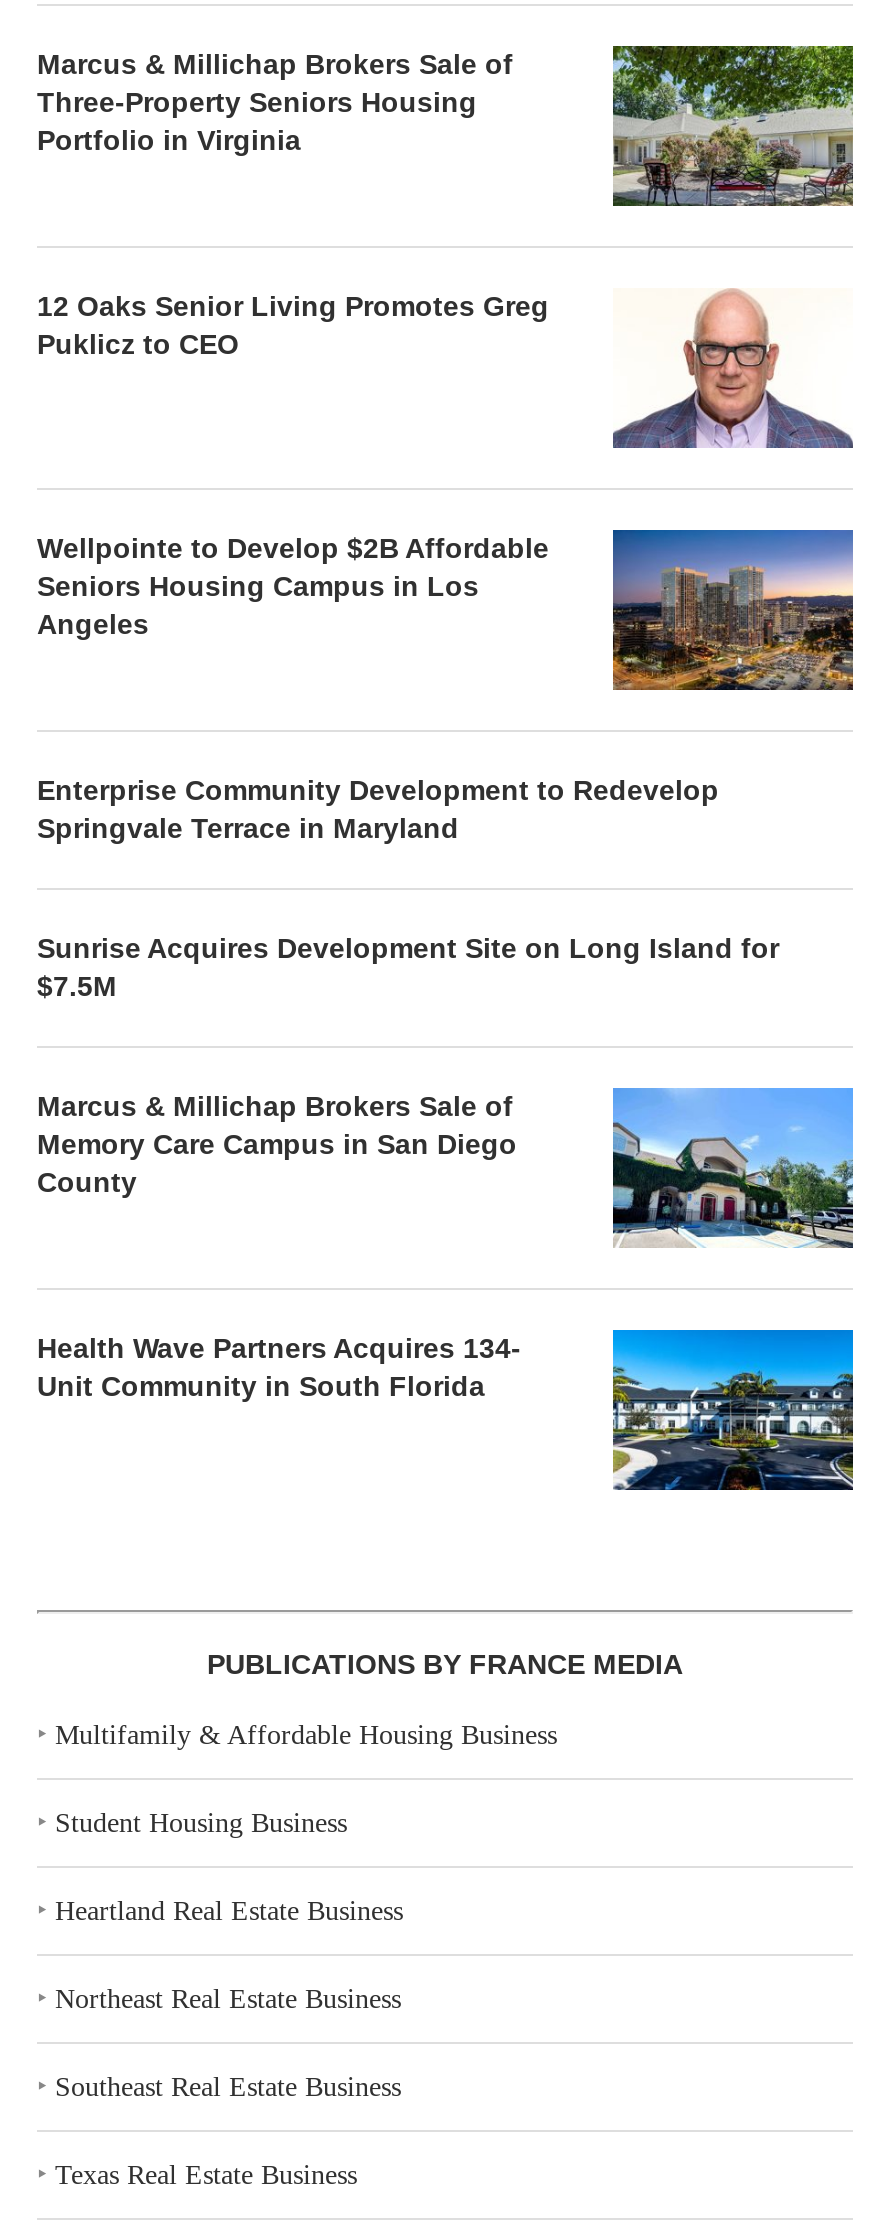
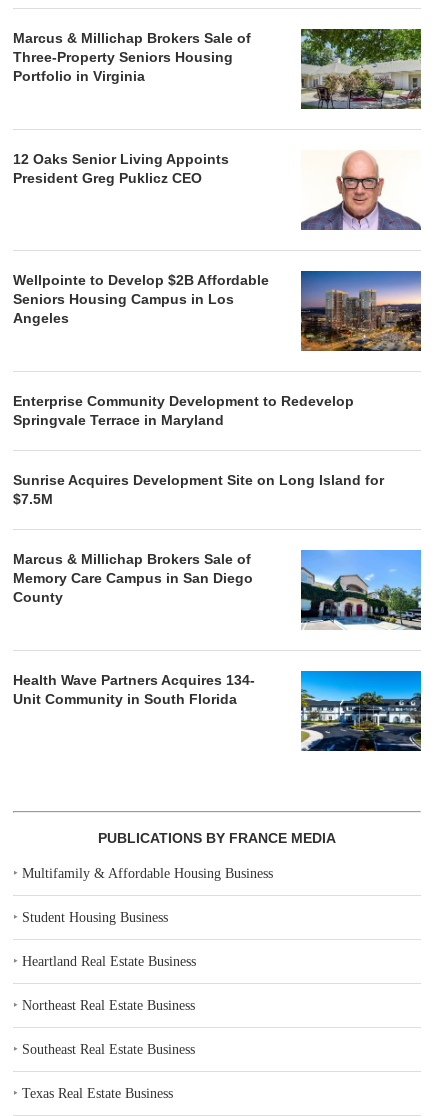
[37,290,549,360] 12 Oaks Senior Living Promotes Greg | Puklicz to CEO -> [13,151,229,186] 12 Oaks Senior Living Appoints | President Greg Puklicz CEO

